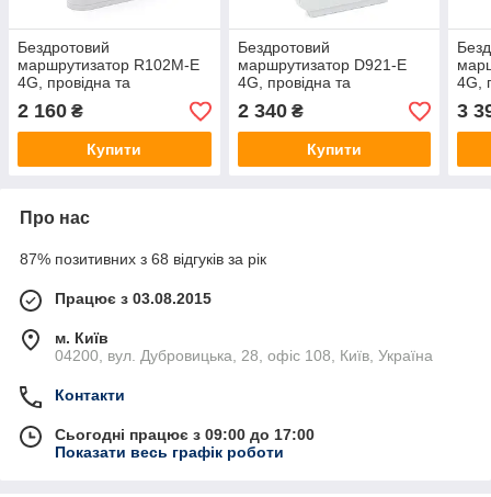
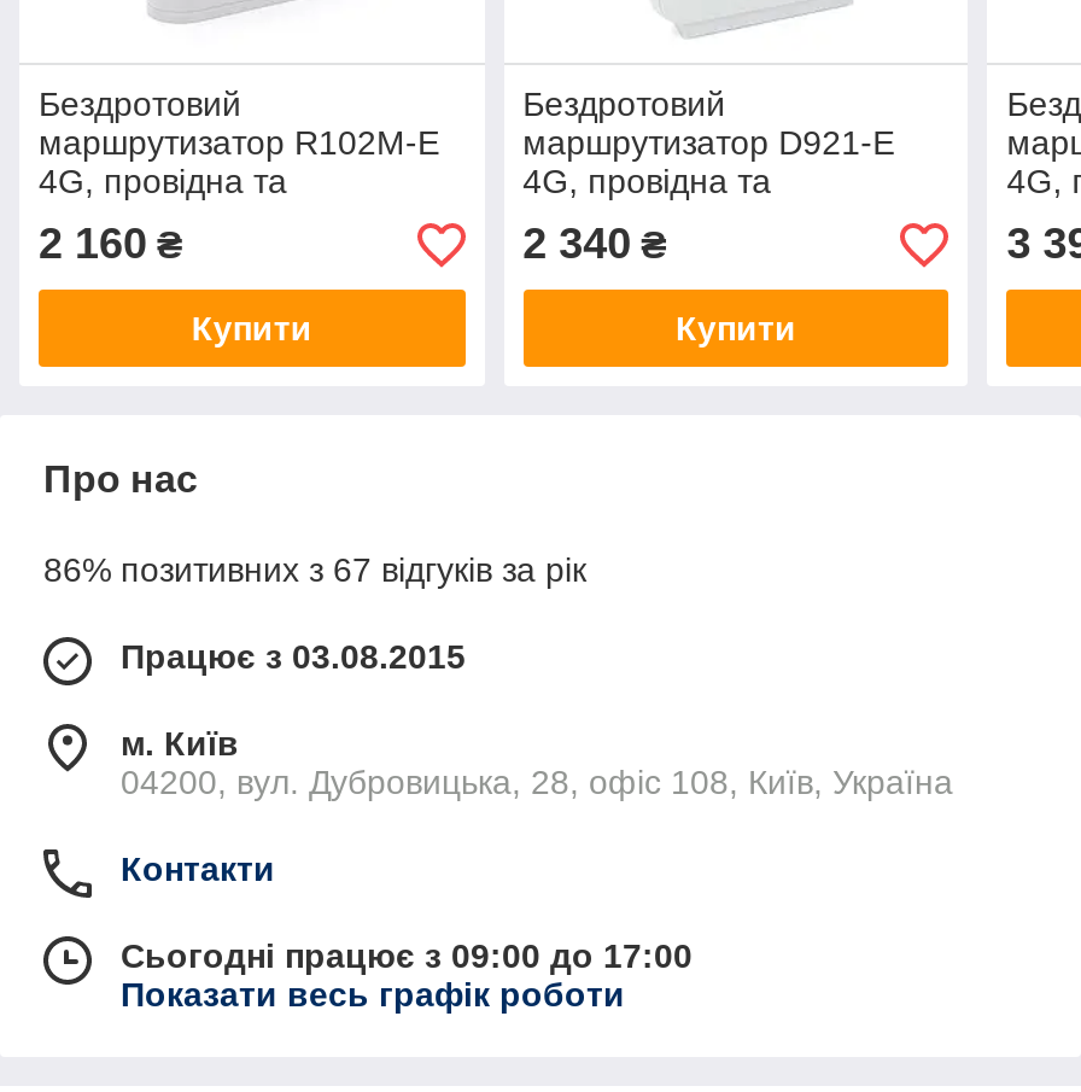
[20,251,266,268] 87% позитивних з 68 відгуків за рік -> [43,551,586,590] 86% позитивних з 67 відгуків за рік

